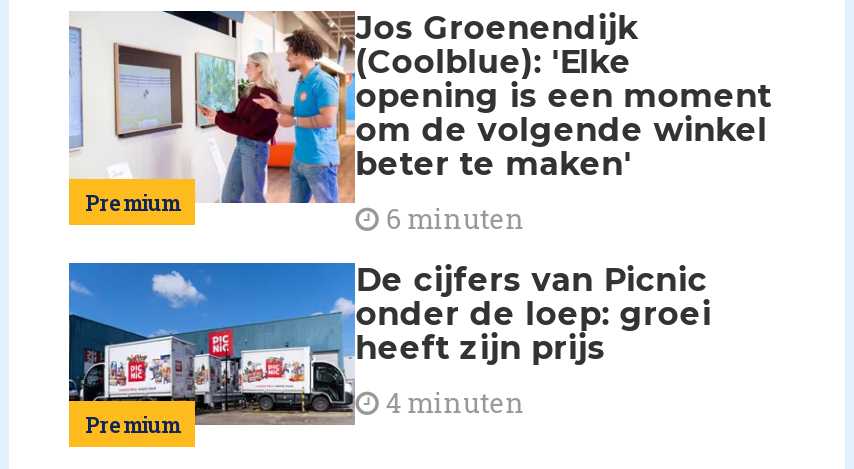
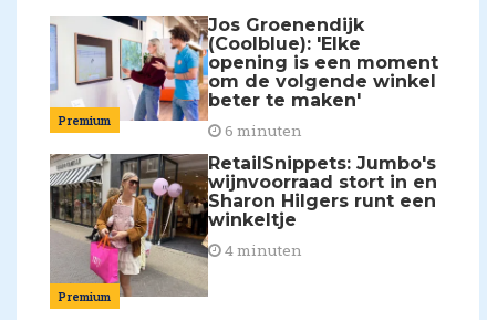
[67,260,711,422] [image] | De cijfers van Picnic | onder de loep: groei | heeft zijn prijs -> [49,153,437,297] [image] | RetailSnippets: Jumbo's | wijnvoorraad stort in en | Sharon Hilgers runt een | winkeltje

